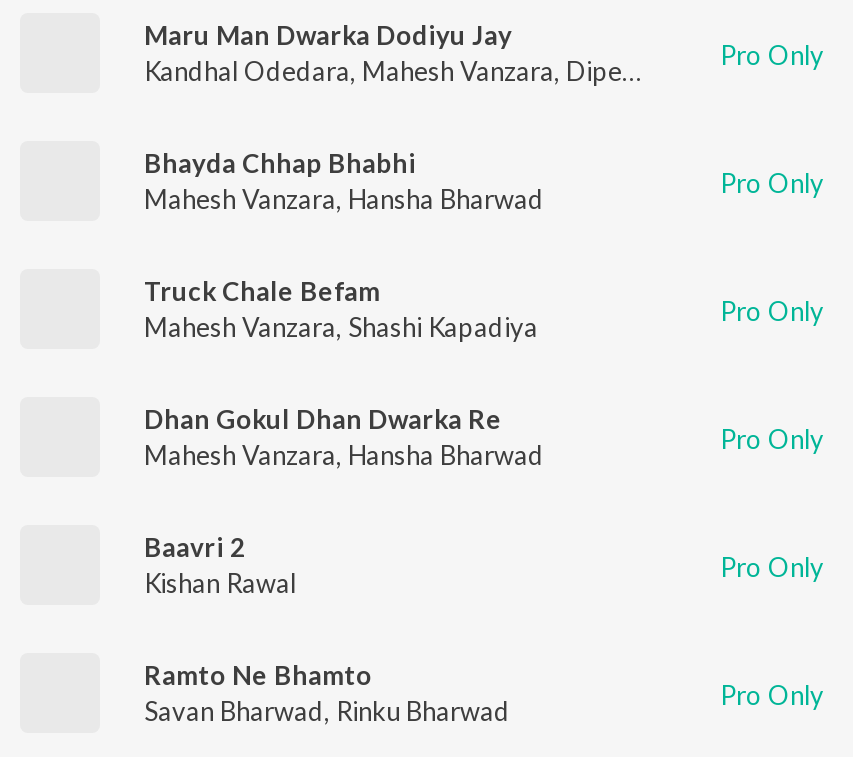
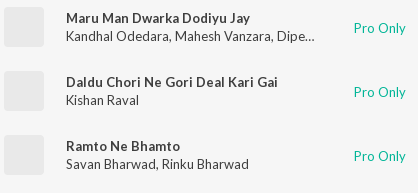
[144,146,824,598] Bhayda Chhap Bhabhi | Mahesh Vanzara, Hansha Bharwad | Pro Only | Truck Chale Befam | Mahesh Vanzara, Shashi Kapadiya | Pro Only | Dhan Gokul Dhan Dwarka Re | Mahesh Vanzara, Hansha Bharwad | Pro Only | Baavri 2 | Kishan Rawal -> [66,73,278,107] Daldu Chori Ne Gori Deal Kari Gai | Kishan Raval

